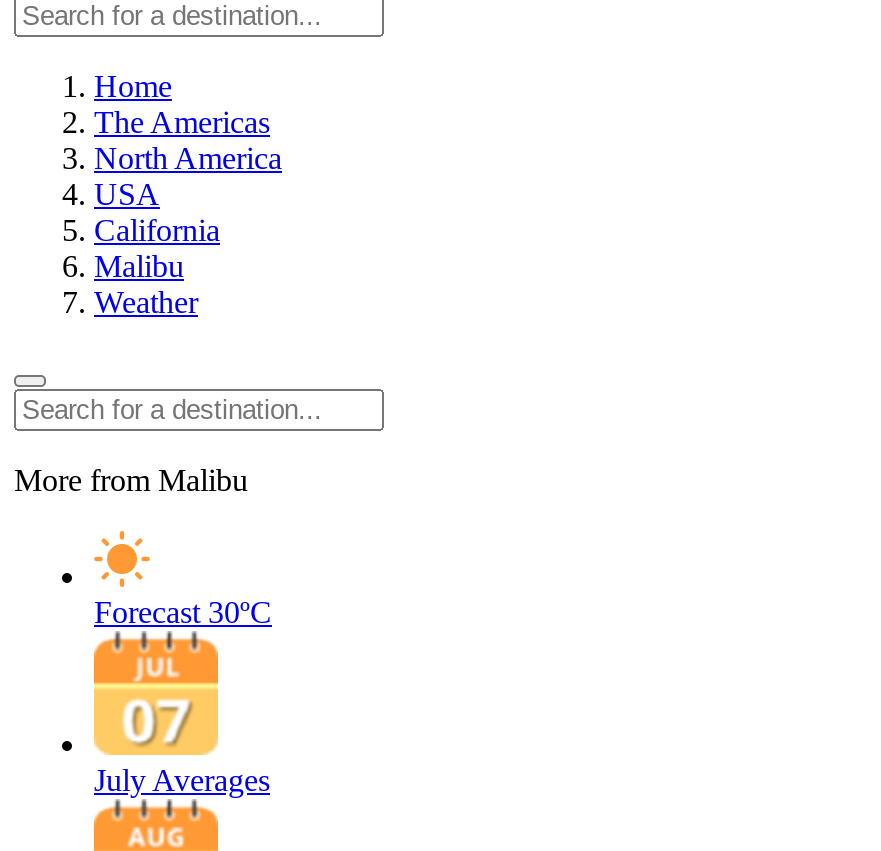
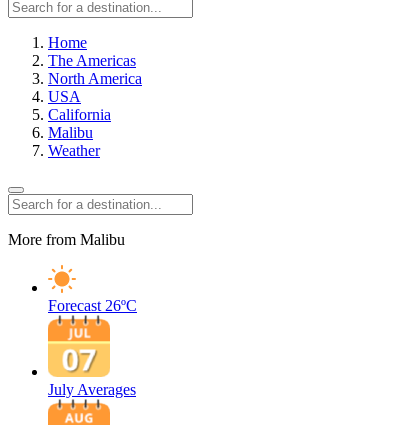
[94,595,272,629] Forecast 30ºC -> [48,297,137,314] Forecast 26ºC

